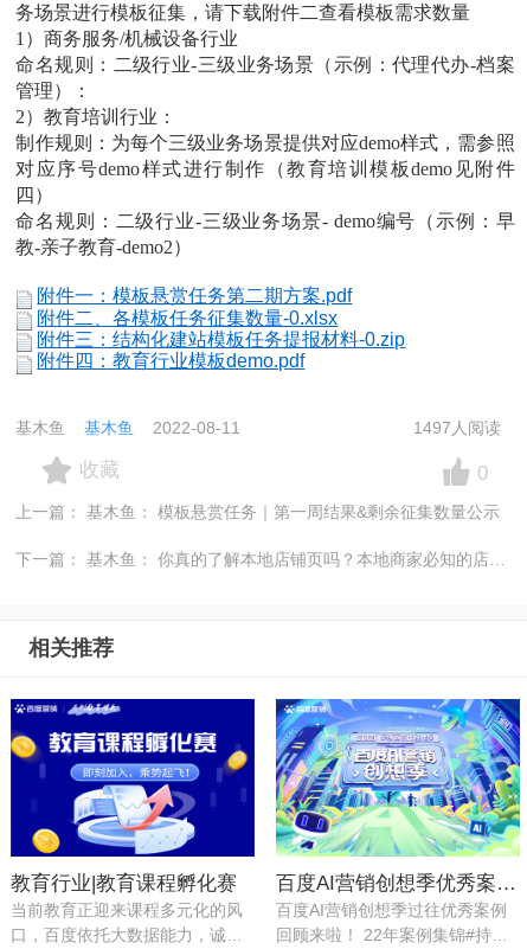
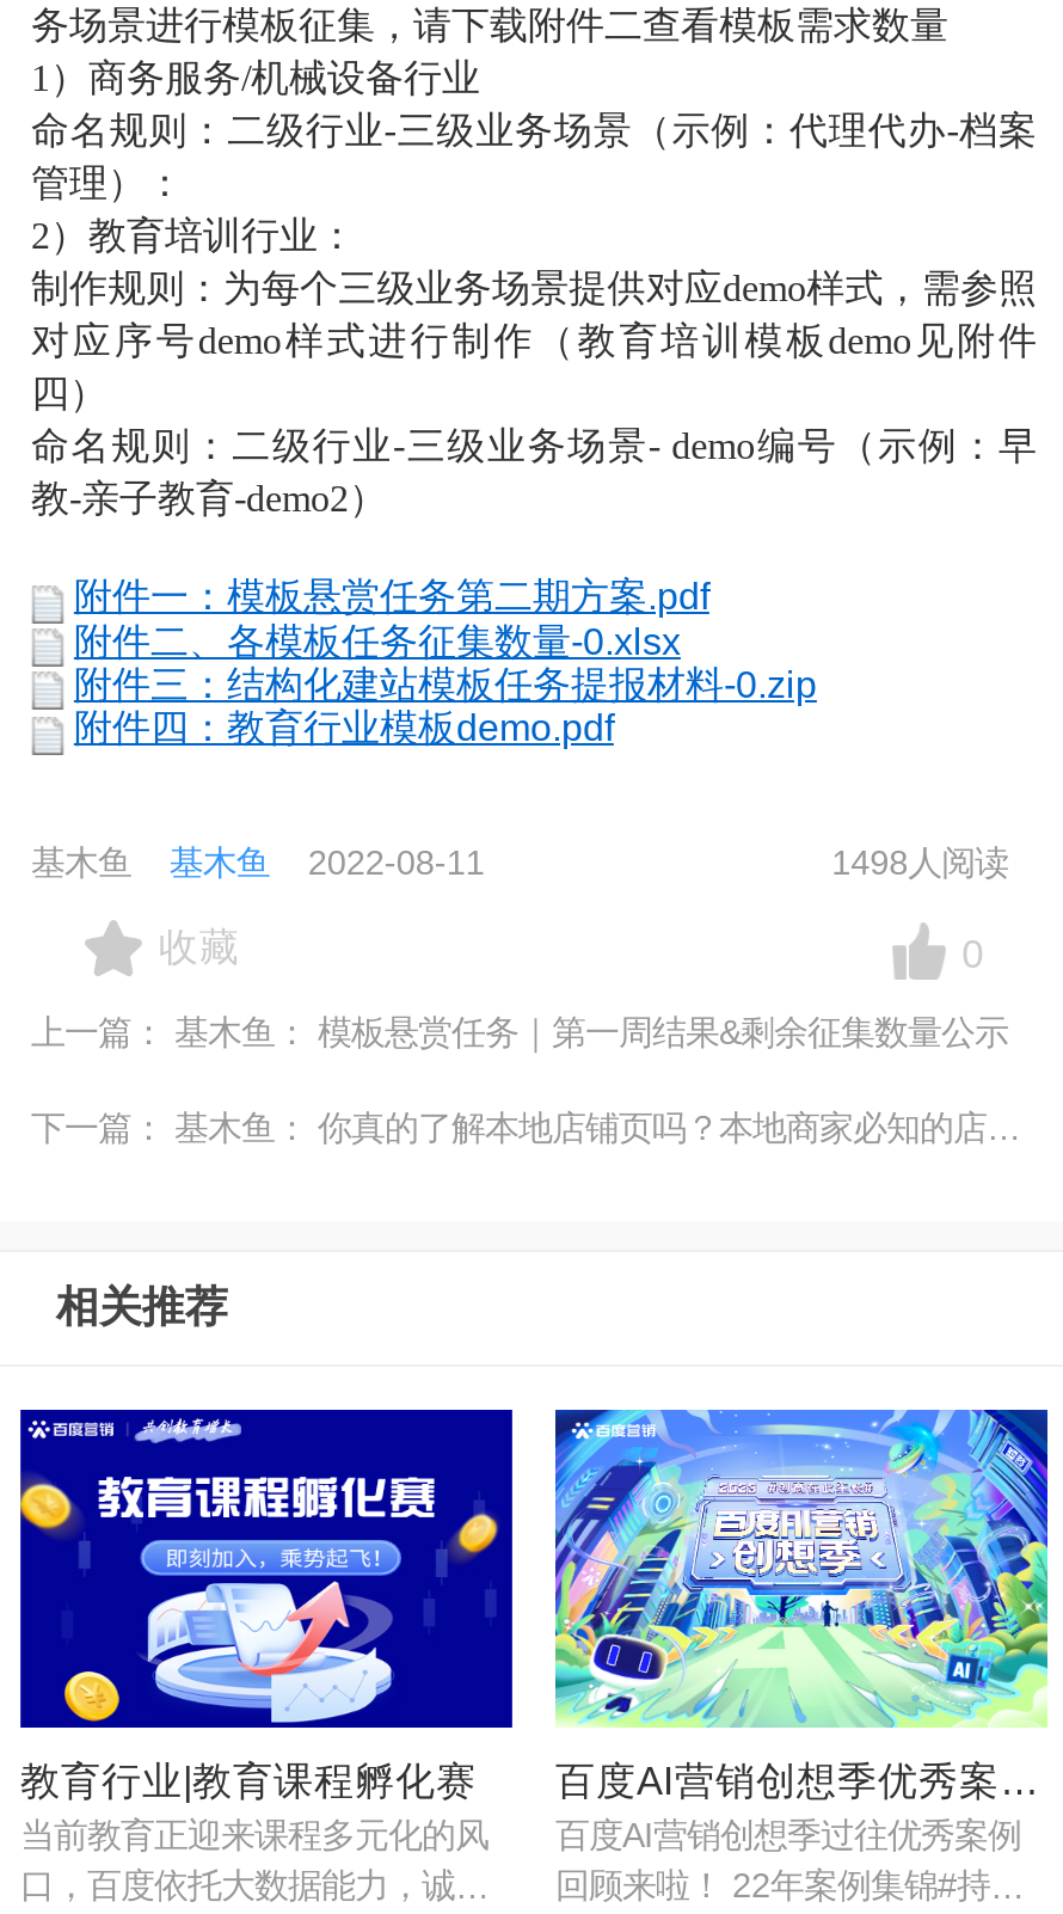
[413,419,500,438] 1497人阅读 -> [832,845,1008,883] 1498人阅读

